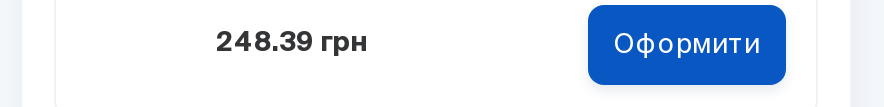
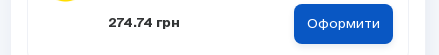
[216,31,368,57] 248.39 грн -> [108,17,180,30] 274.74 грн

